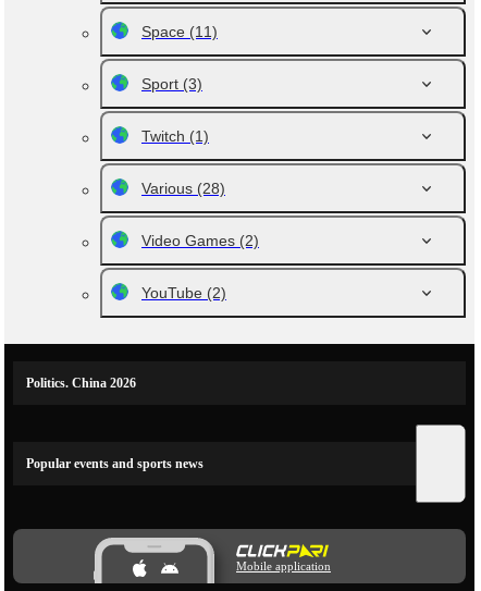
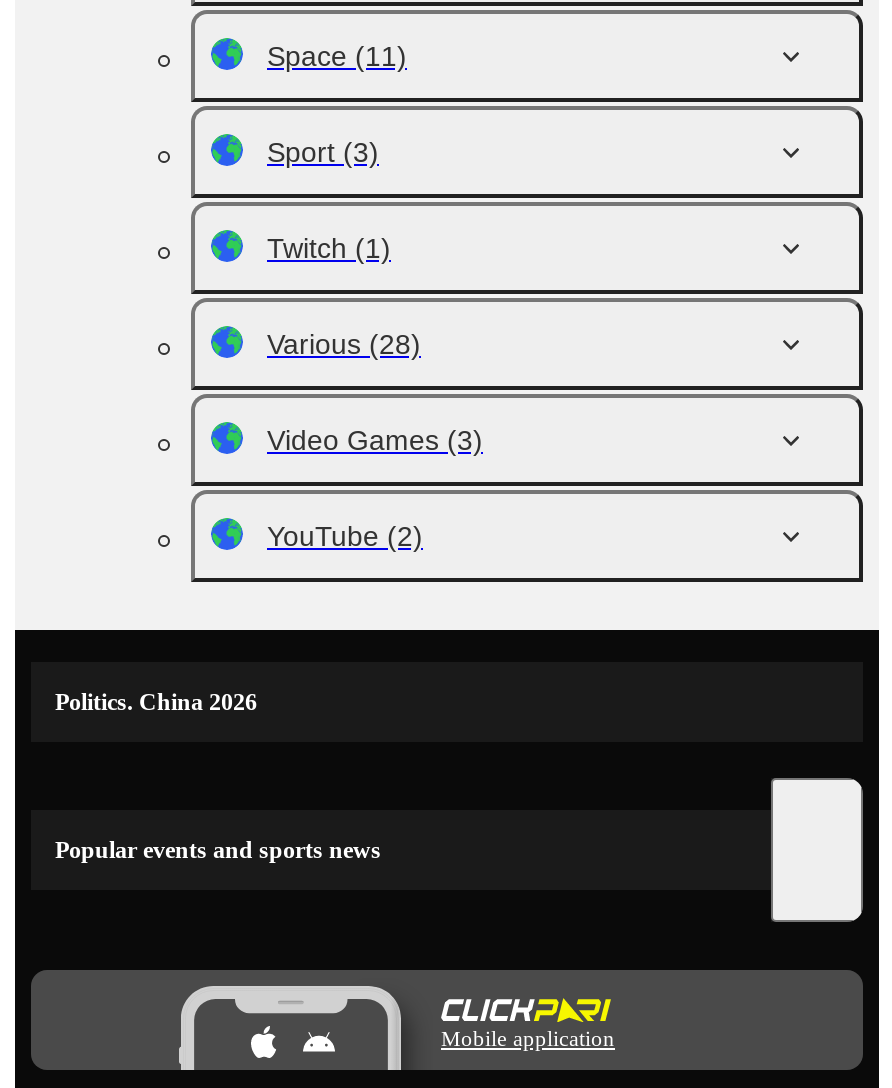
[141,232,259,249] Video Games (2) -> [267,424,483,456] Video Games (3)

